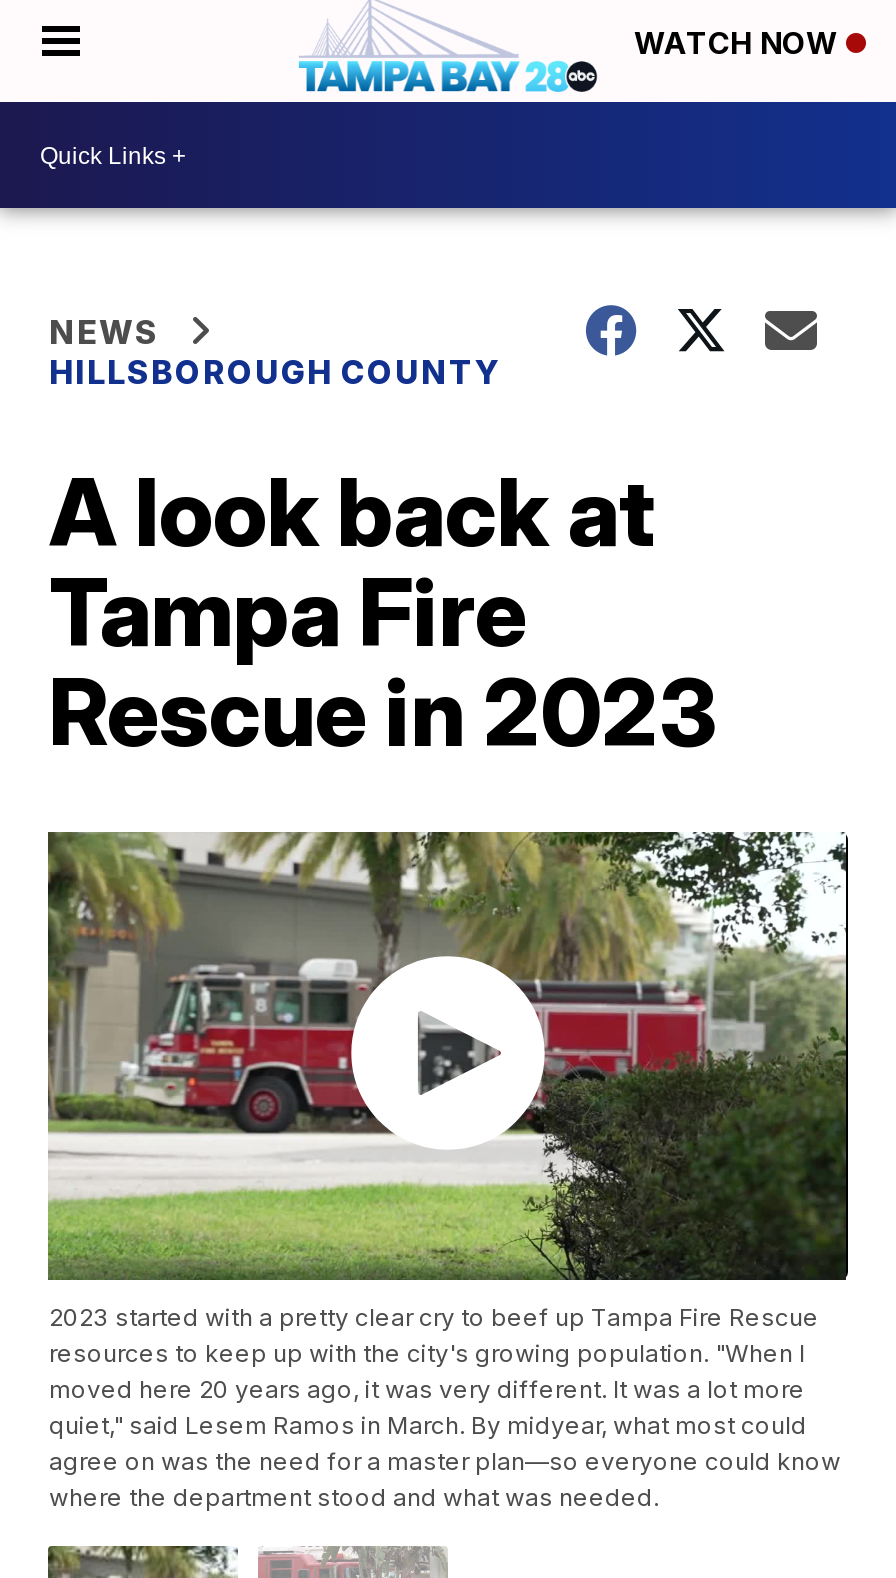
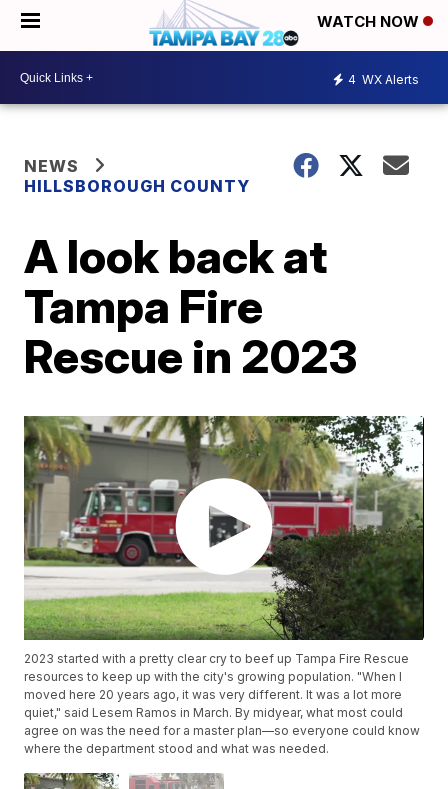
none -> [348,71,419,86] 4 WX Alerts

